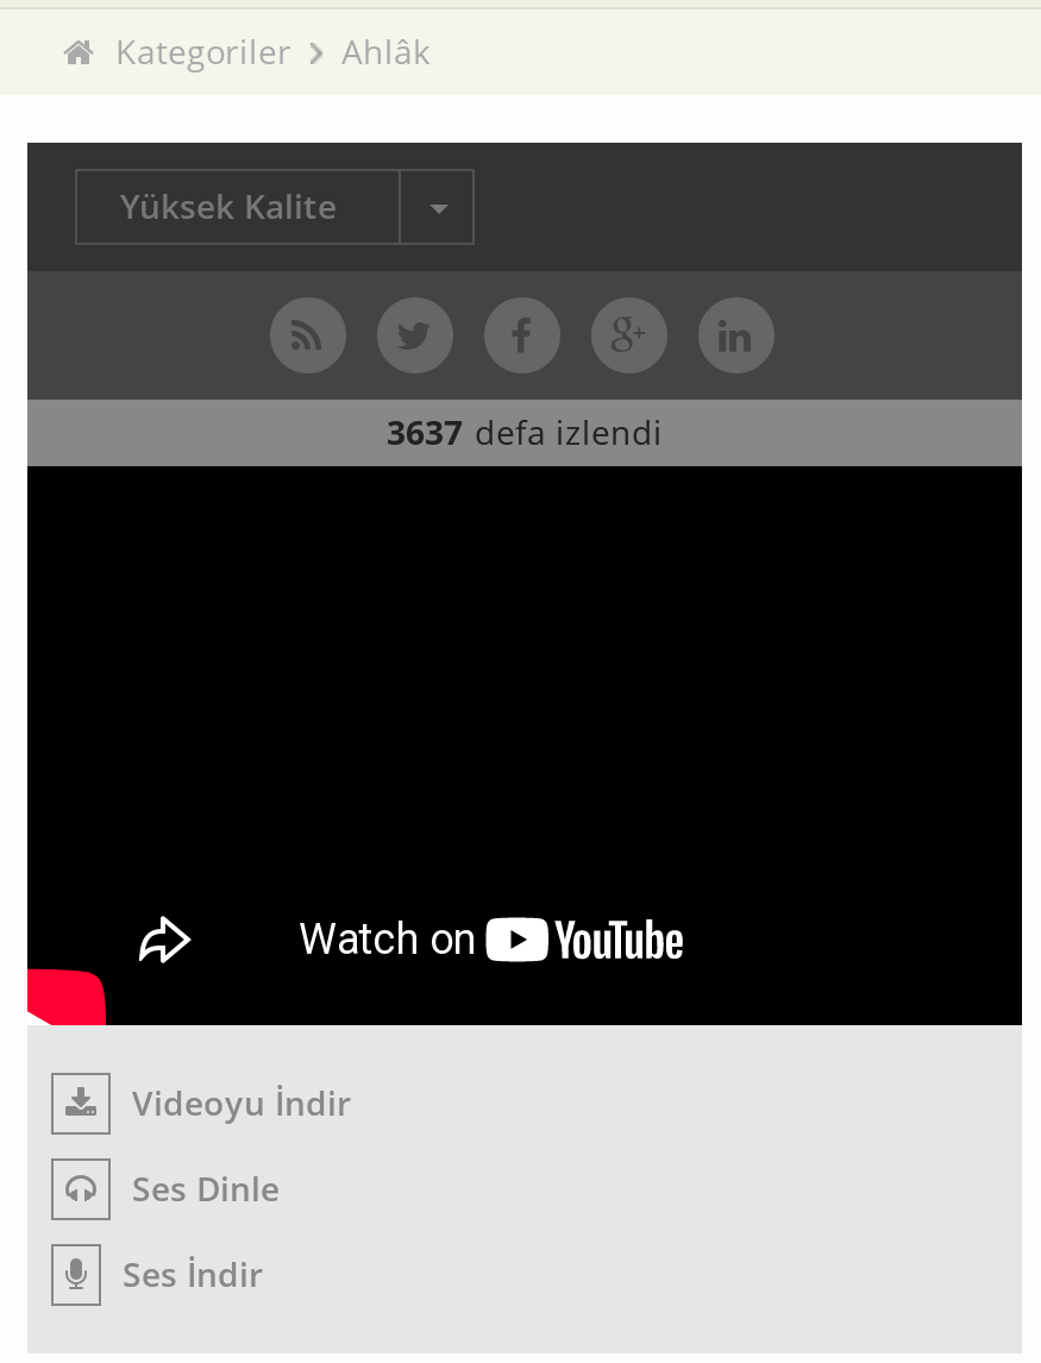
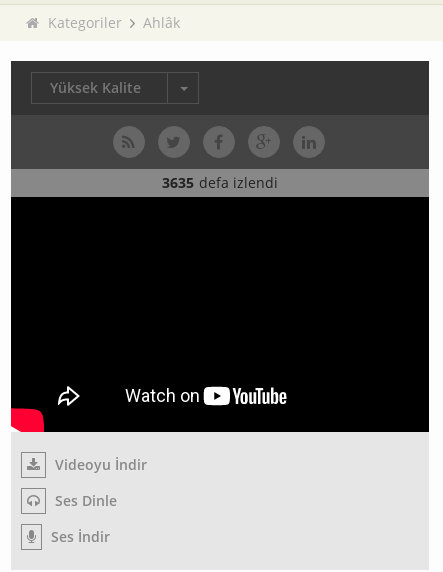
[387,409,663,454] 3637 defa izlendi -> [162,173,278,192] 3635 defa izlendi

